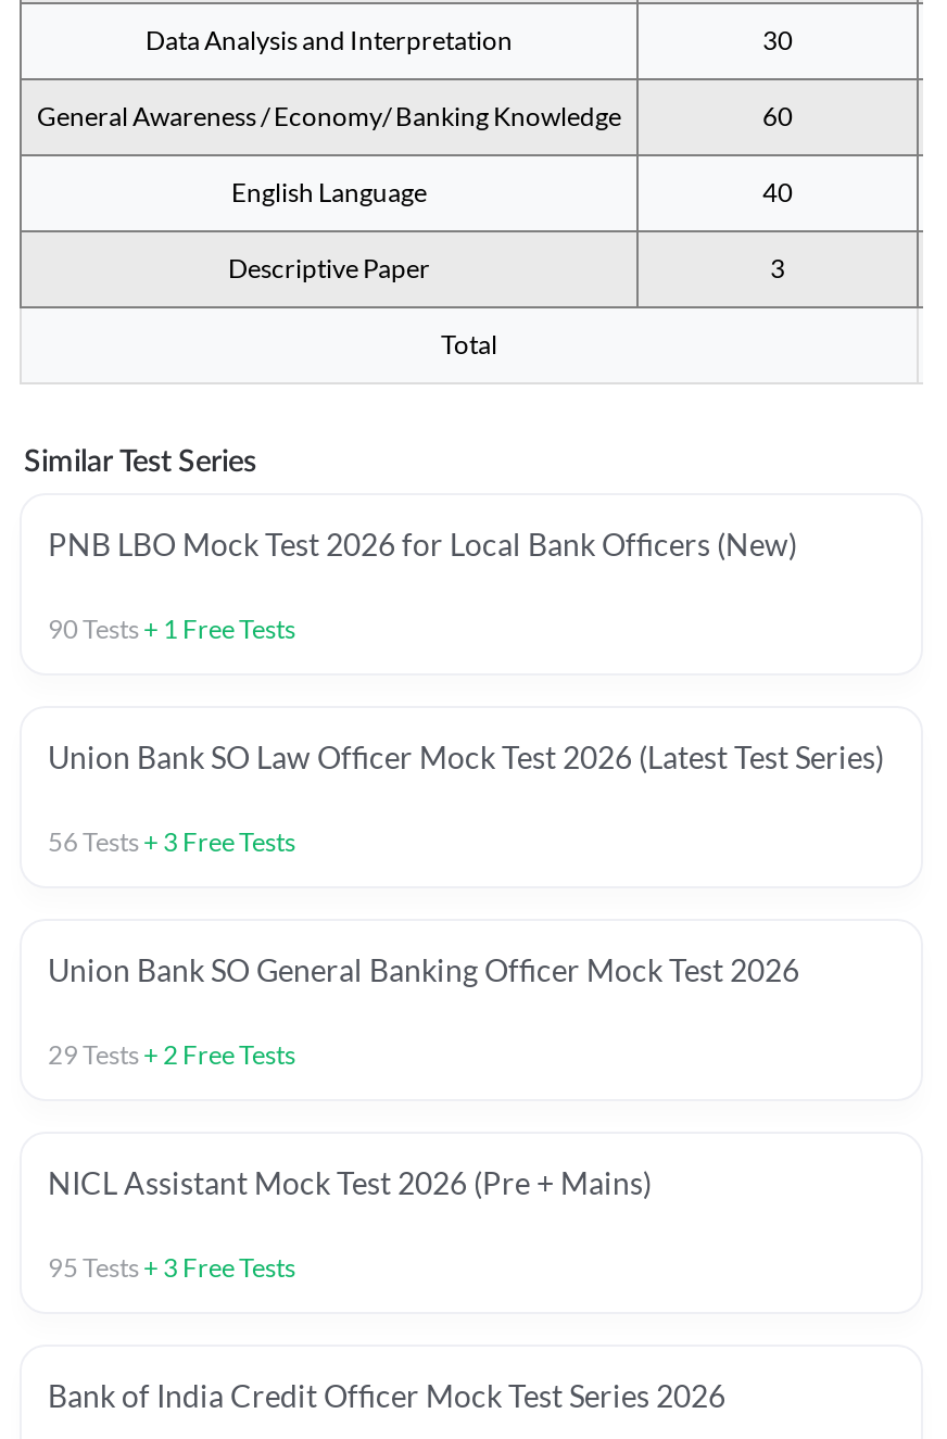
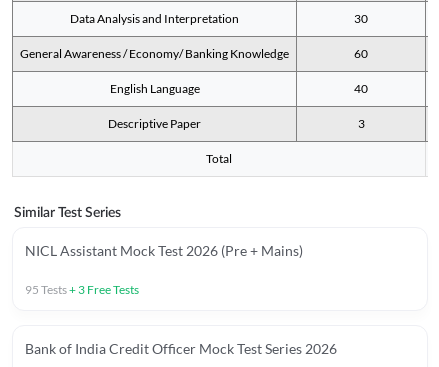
[48,526,797,645] PNB LBO Mock Test 2026 for Local Bank Officers (New) | 90Tests + 1 Free Tests -> none
[48,739,884,858] Union Bank SO Law Officer Mock Test 2026 (Latest Test Series) | 56Tests + 3 Free Tests -> none
[48,951,799,1071] Union Bank SO General Banking Officer Mock Test 2026 | 29Tests + 2 Free Tests -> none

